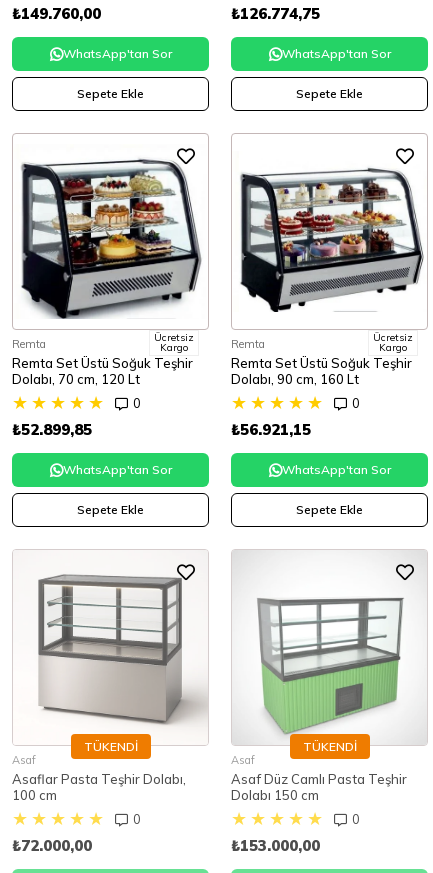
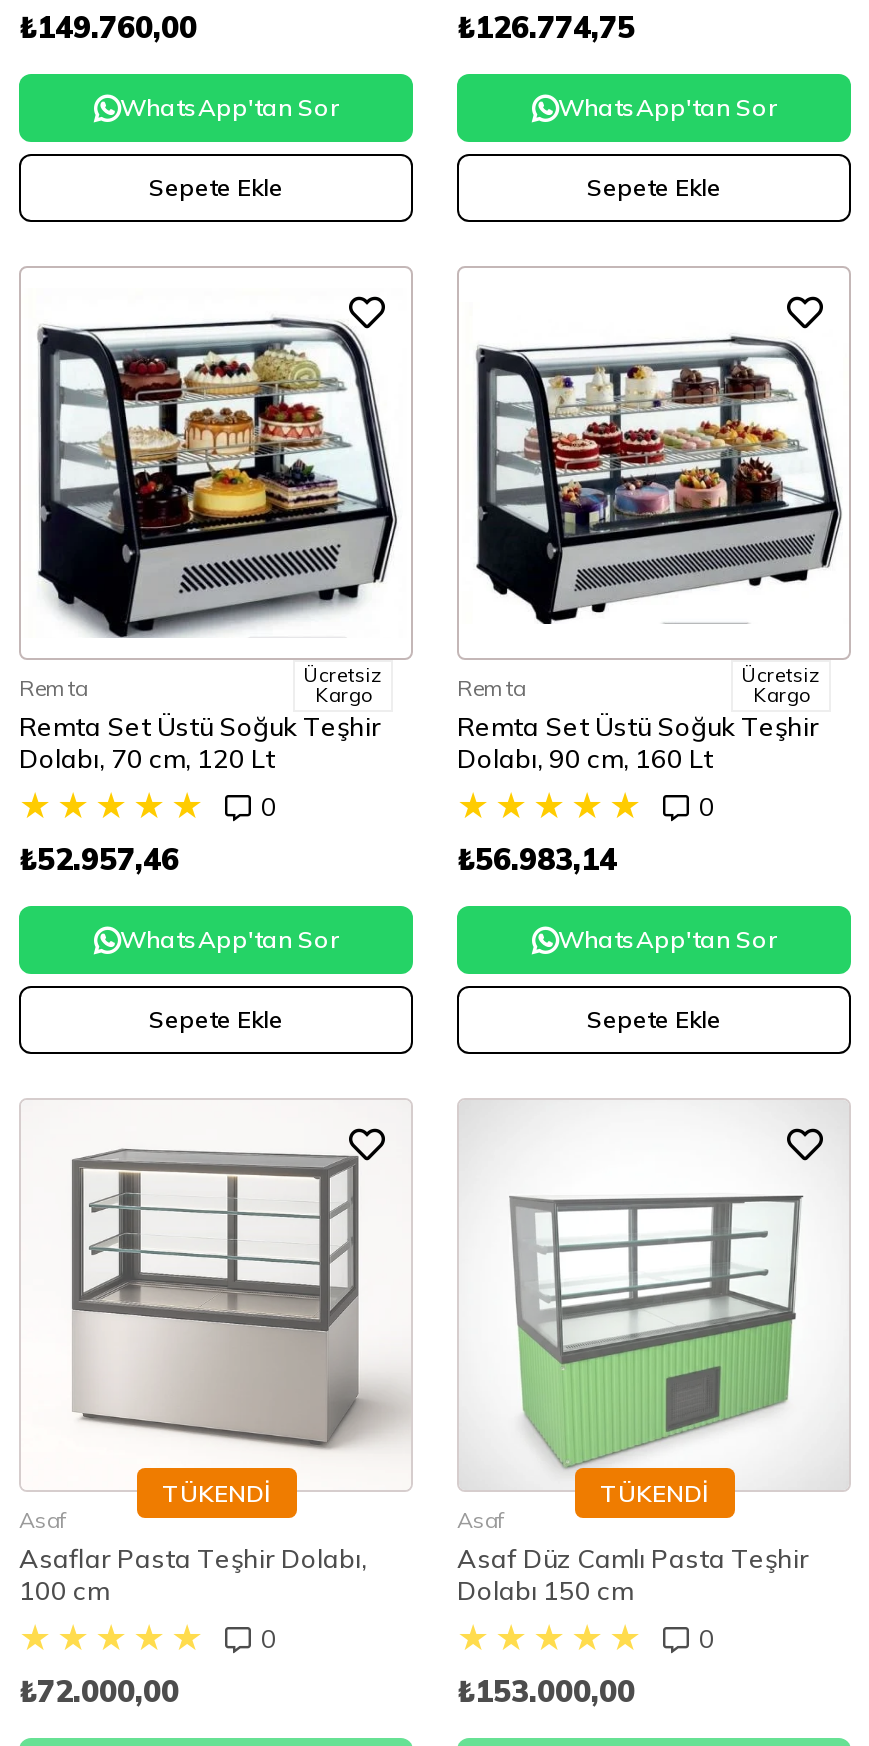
[12,420,92,439] ₺52.899,85 -> [19,840,179,878] ₺52.957,46
[231,420,311,439] ₺56.921,15 -> [457,840,617,878] ₺56.983,14

